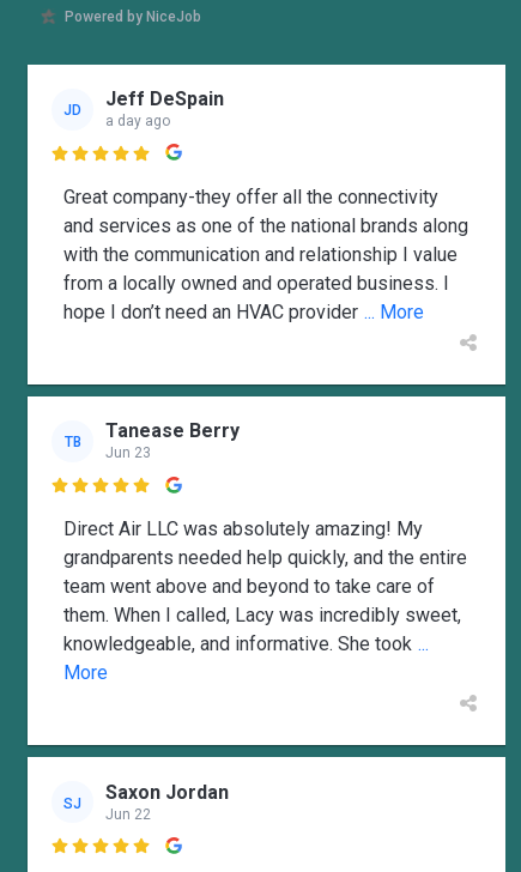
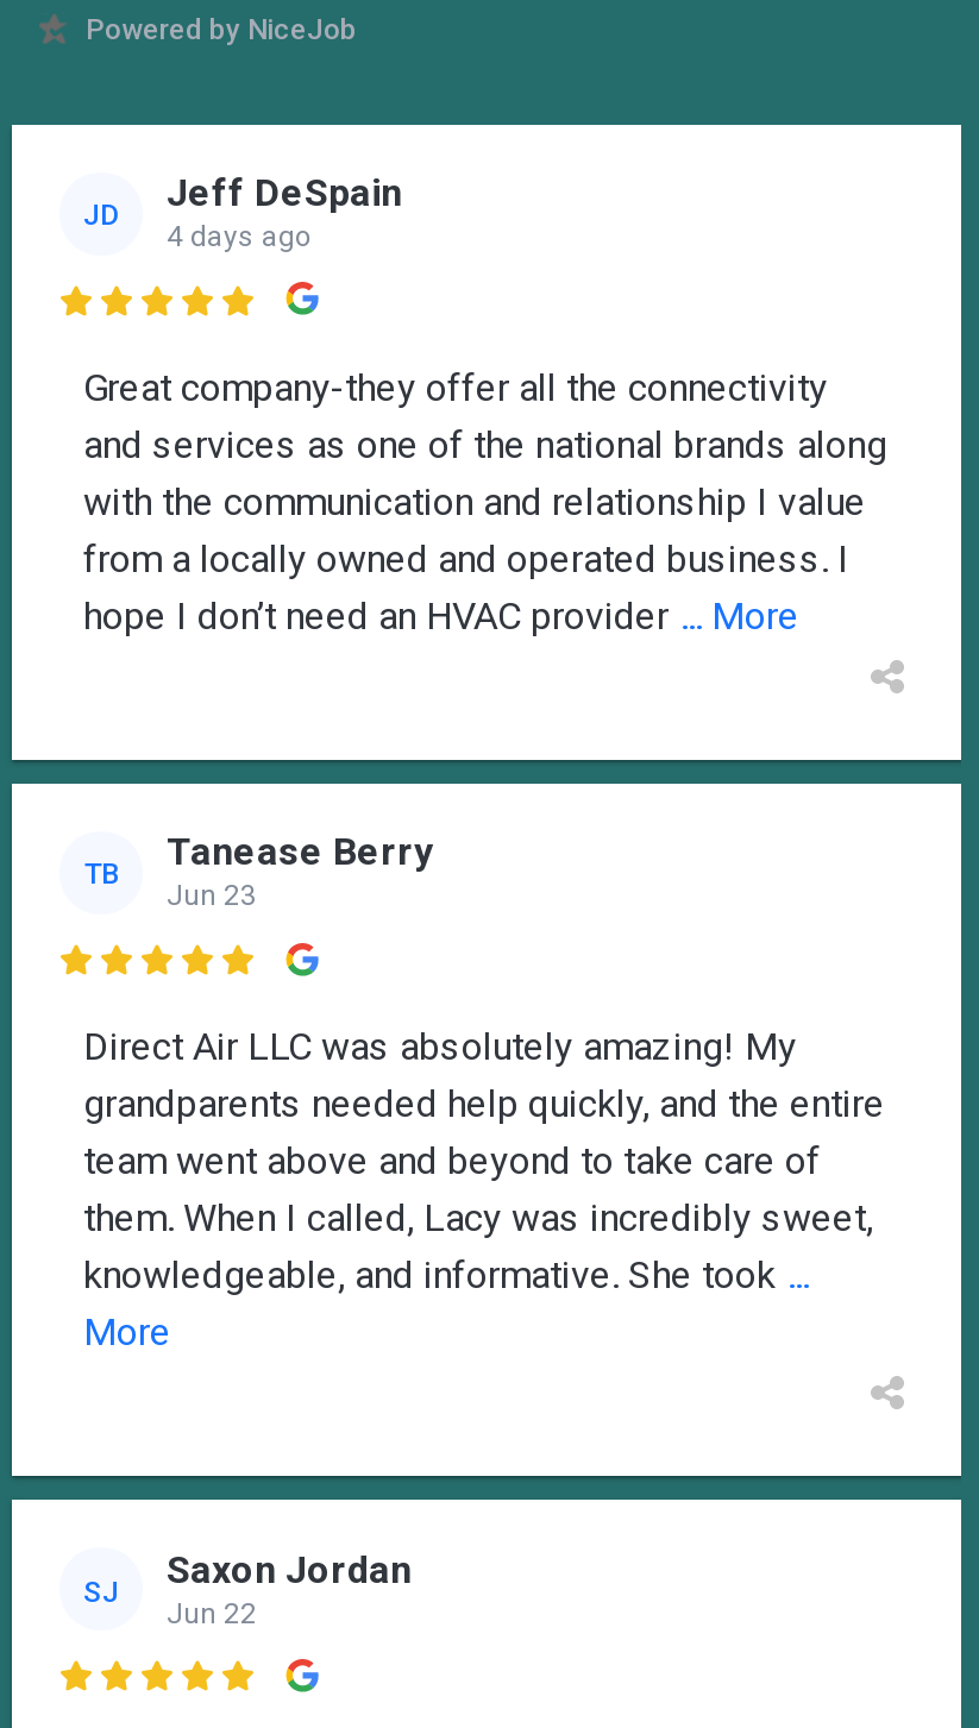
[105,113,170,129] a day ago -> [167,220,312,254] 4 days ago

